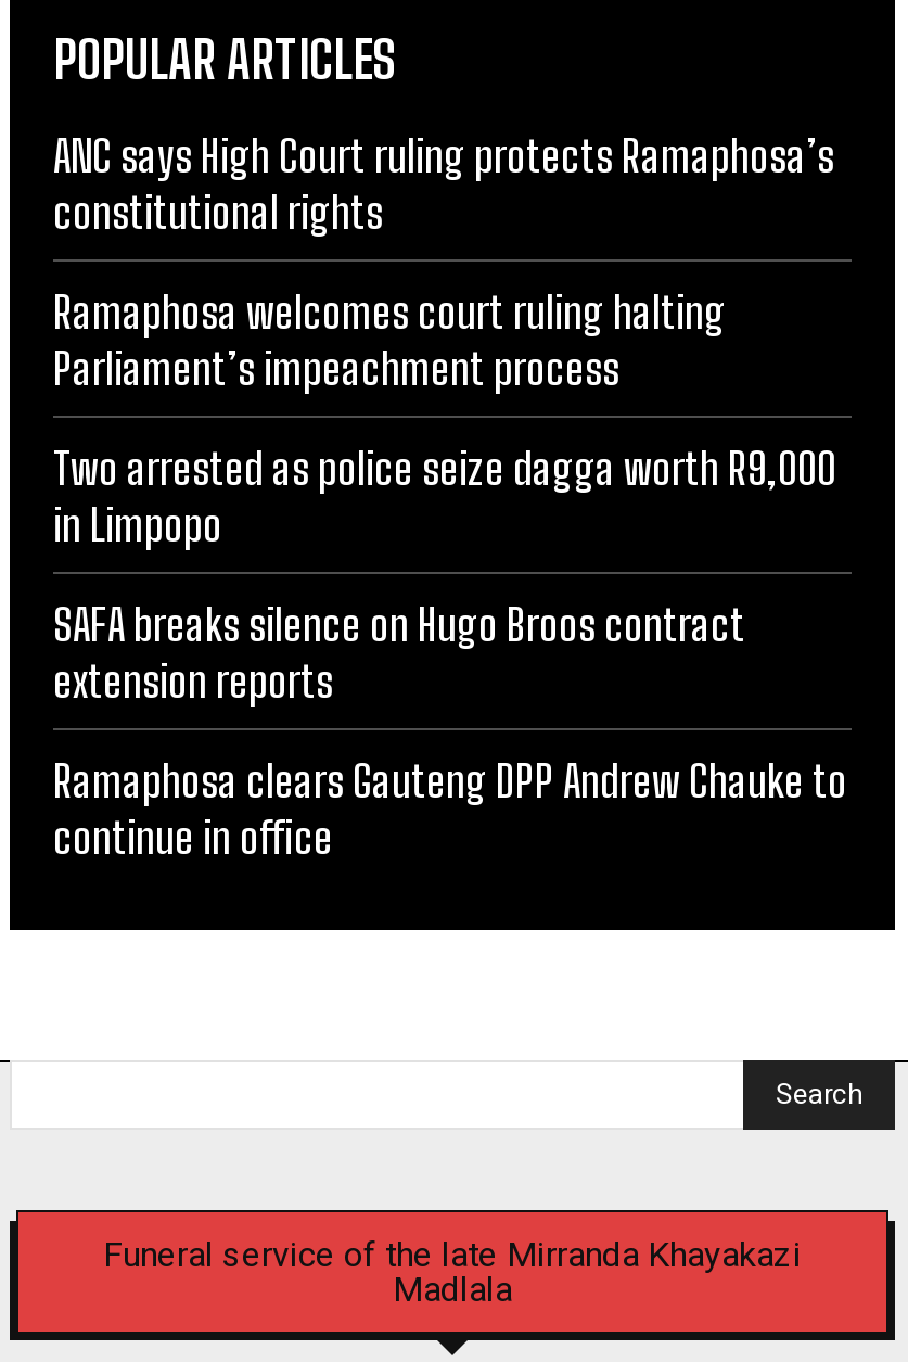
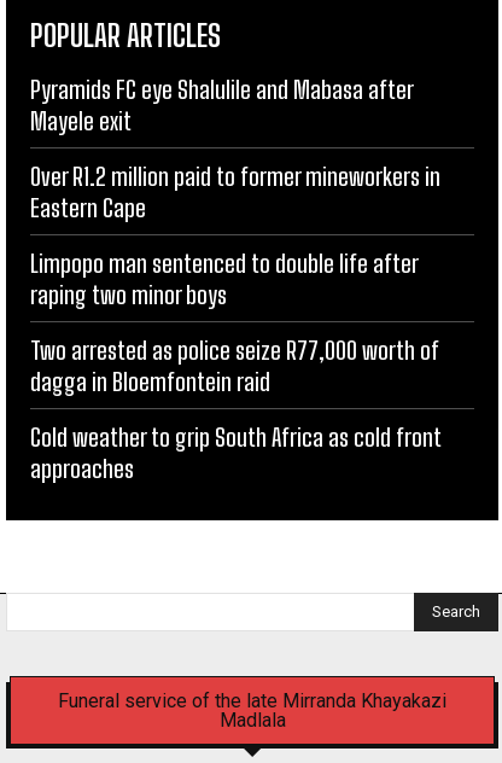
[53,130,834,239] ANC says High Court ruling protects Ramaphosa’s | constitutional rights -> [30,75,414,136] Pyramids FC eye Shalulile and Mabasa after | Mayele exit
[53,287,726,395] Ramaphosa welcomes court ruling halting | Parliament’s impeachment process -> [30,162,440,223] Over R1.2 million paid to former mineworkers in | Eastern Cape
[53,443,836,551] Two arrested as police seize dagga worth R9,000 | in Limpopo -> [30,249,419,310] Limpopo man sentenced to double life after | raping two minor boys
[53,599,745,708] SAFA breaks silence on Hugo Broos contract | extension reports -> [30,336,439,397] Two arrested as police seize R77,000 worth of | dagga in Bloemfontein raid
[53,755,847,864] Ramaphosa clears Gauteng DPP Andrew Chauke to | continue in office -> [30,423,442,484] Cold weather to grip South Africa as cold front | approaches

